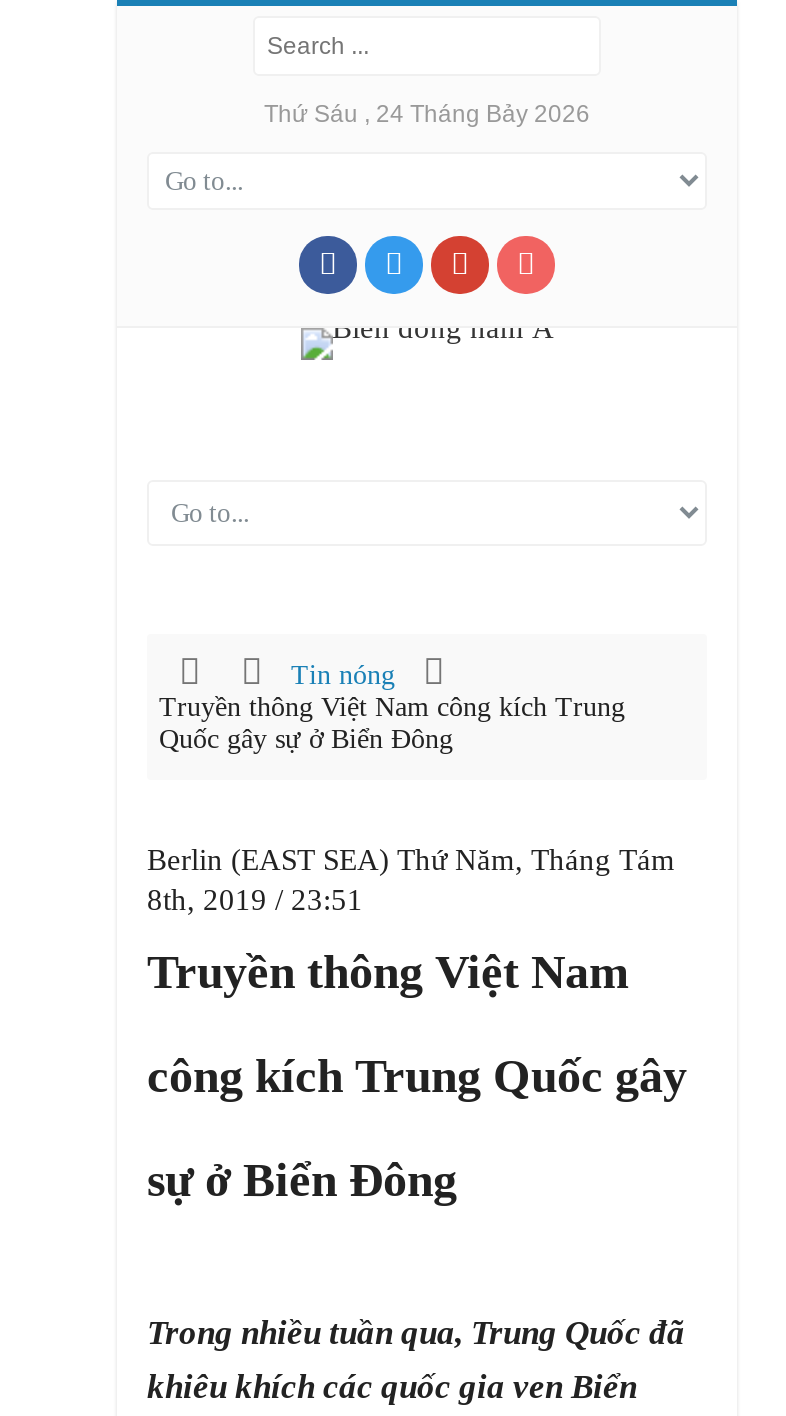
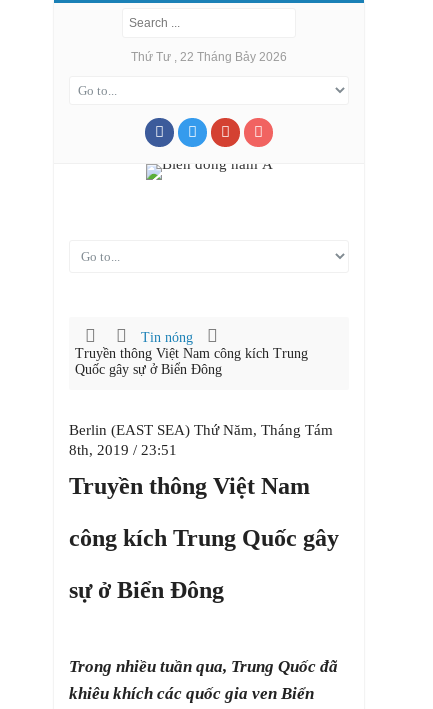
[264,100,590,128] Thứ Sáu , 24 Tháng Bảy 2026 -> [131,50,287,64] Thứ Tư , 22 Tháng Bảy 2026

